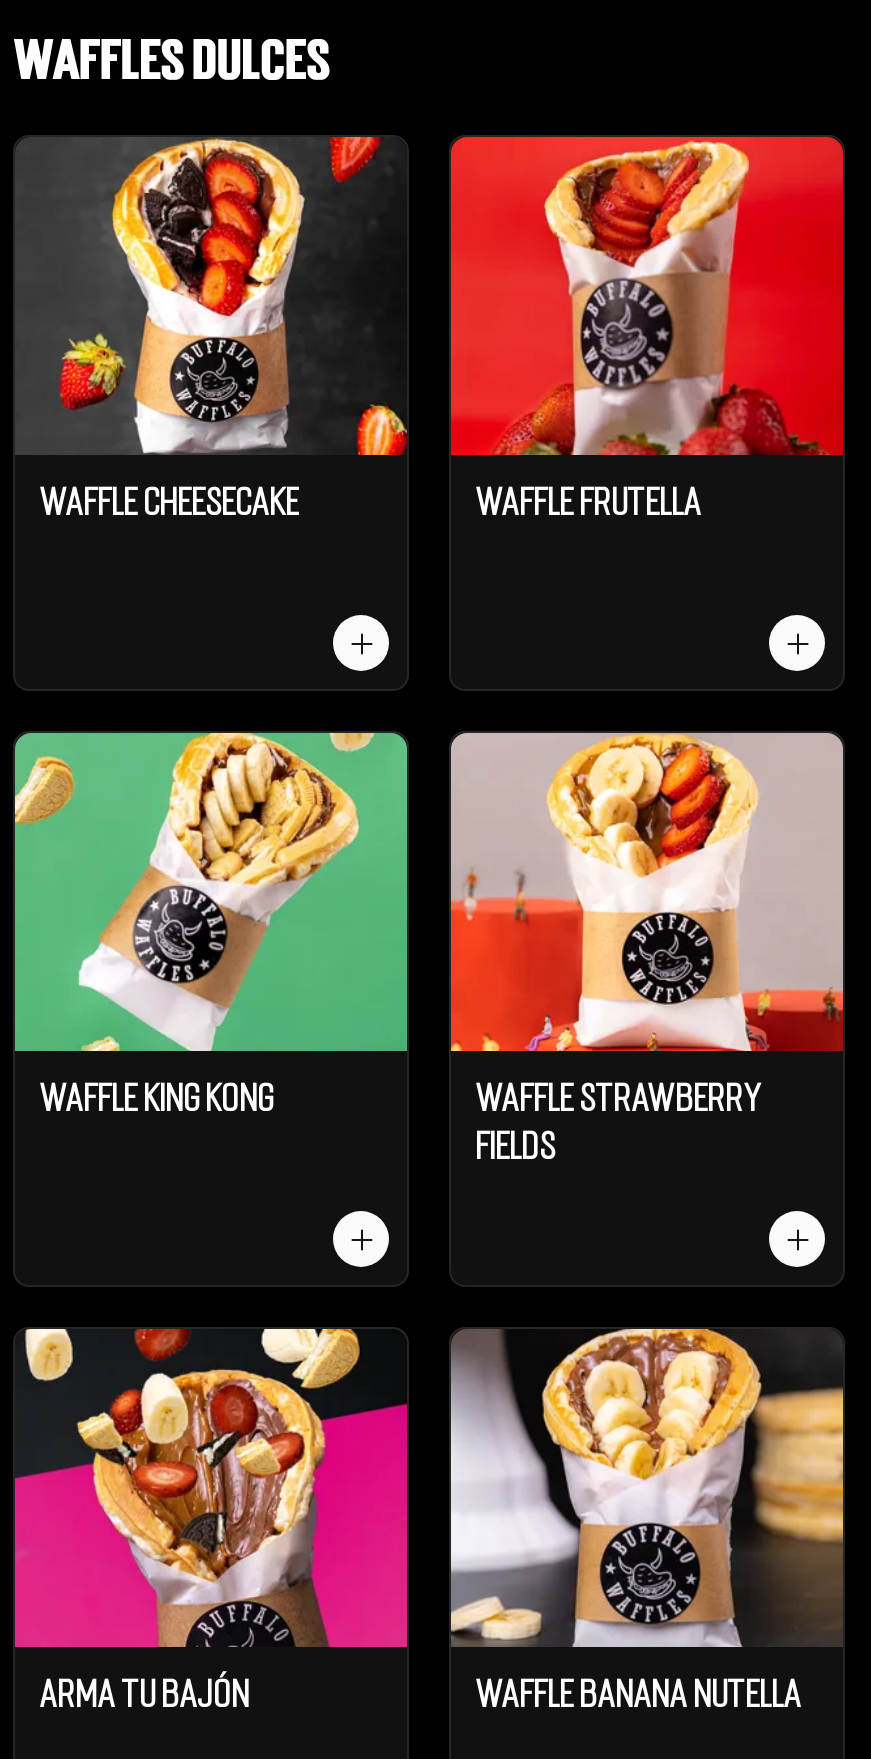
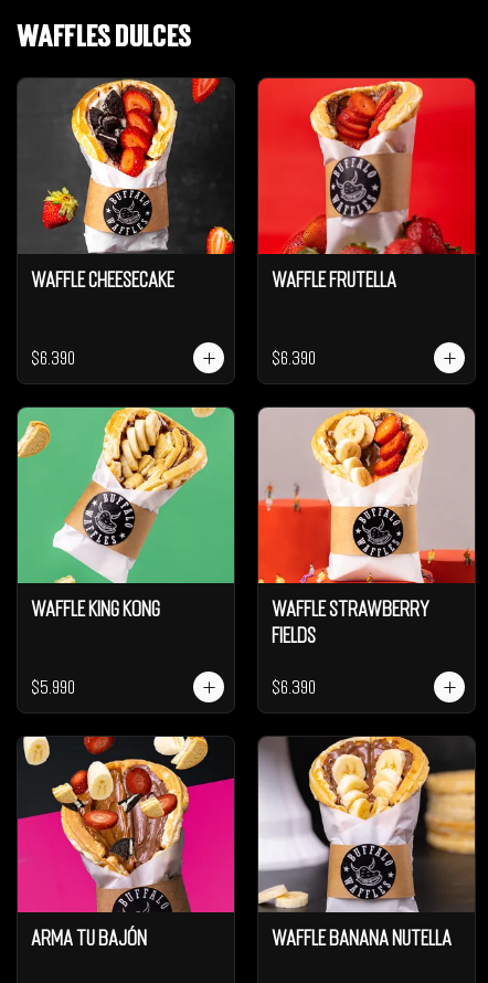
none -> [31,351,75,367] $6.390
none -> [272,351,316,367] $6.390
none -> [31,680,75,696] $5.990
none -> [272,680,316,696] $6.390

